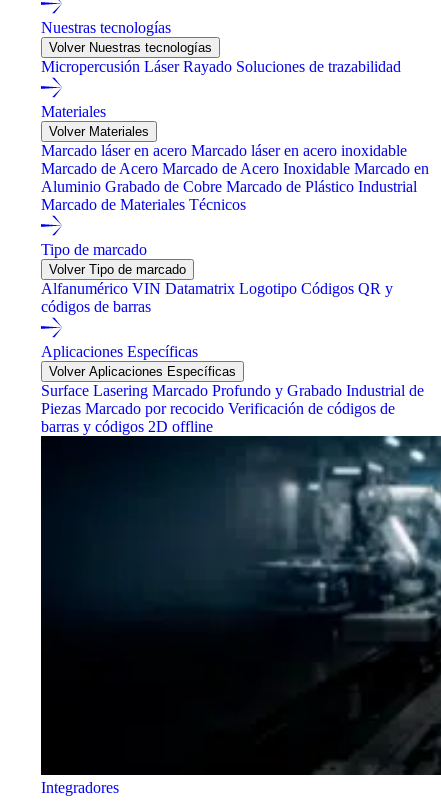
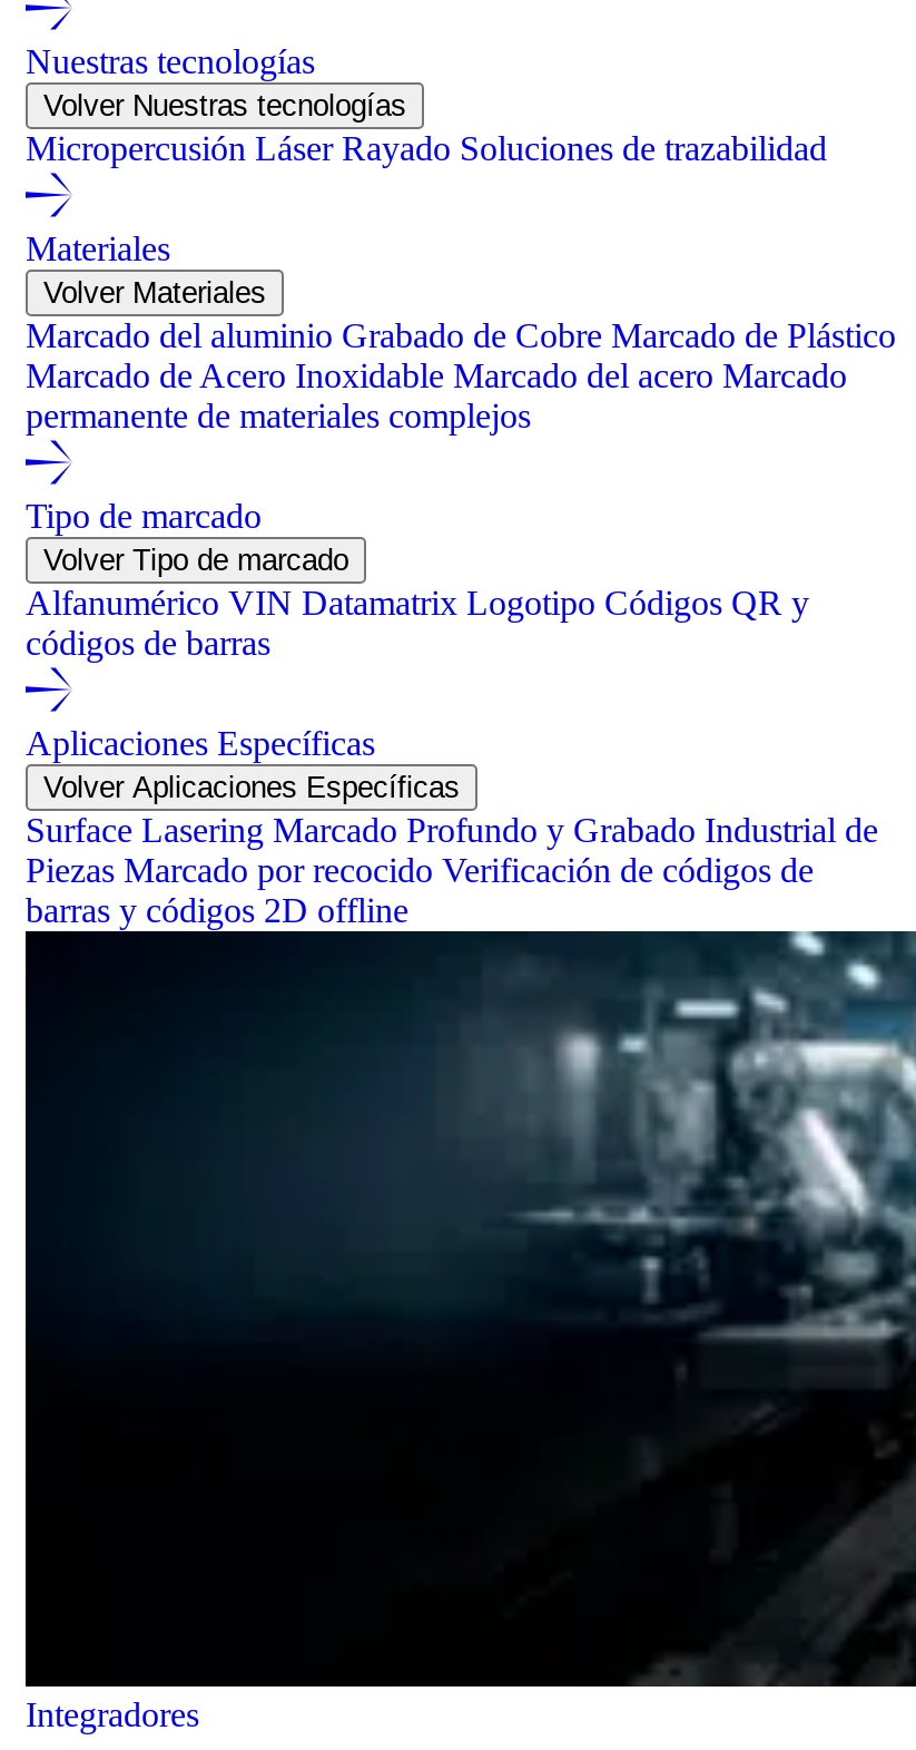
[41,142,429,213] Marcado láser en acero Marcado láser en acero inoxidable | Marcado de Acero Marcado de Acero Inoxidable Marcado en | Aluminio Grabado de Cobre Marcado de Plástico Industrial | Marcado de Materiales Técnicos -> [26,316,896,434] Marcado del aluminio Grabado de Cobre Marcado de Plástico | Marcado de Acero Inoxidable Marcado del acero Marcado | permanente de materiales complejos

